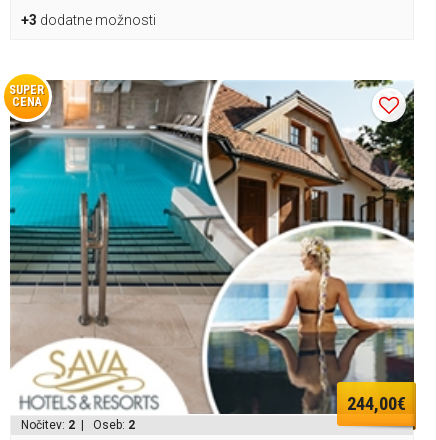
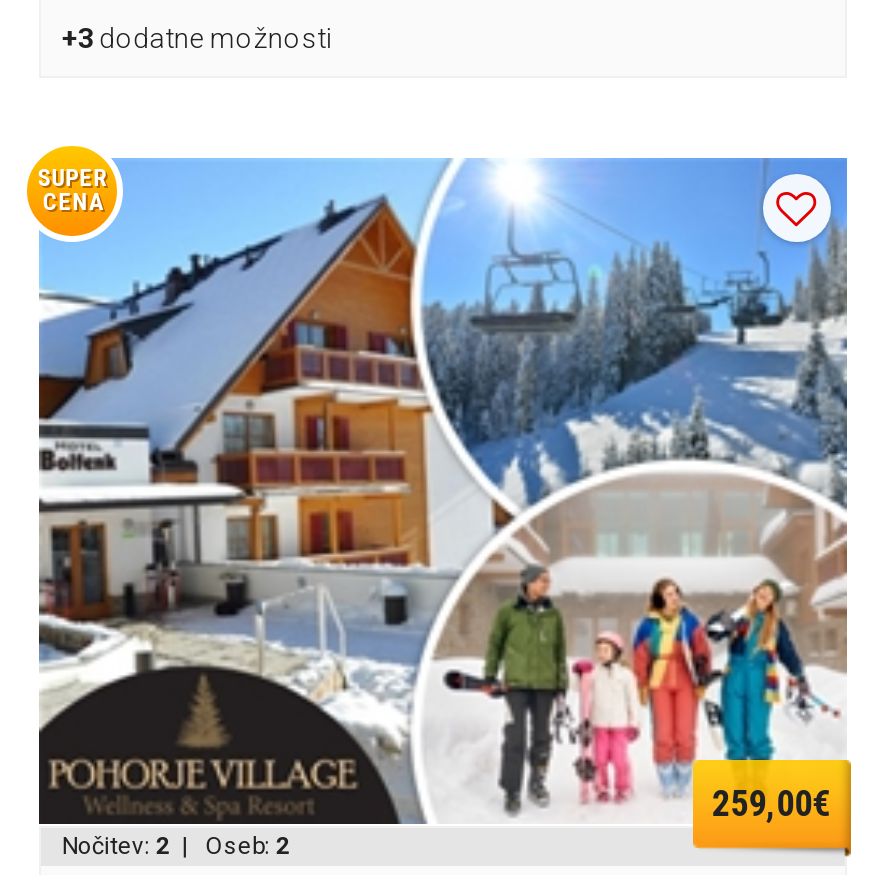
[9,79,415,415] [image] | 244,00€ -> [37,156,849,826] [image] | 259,00€

